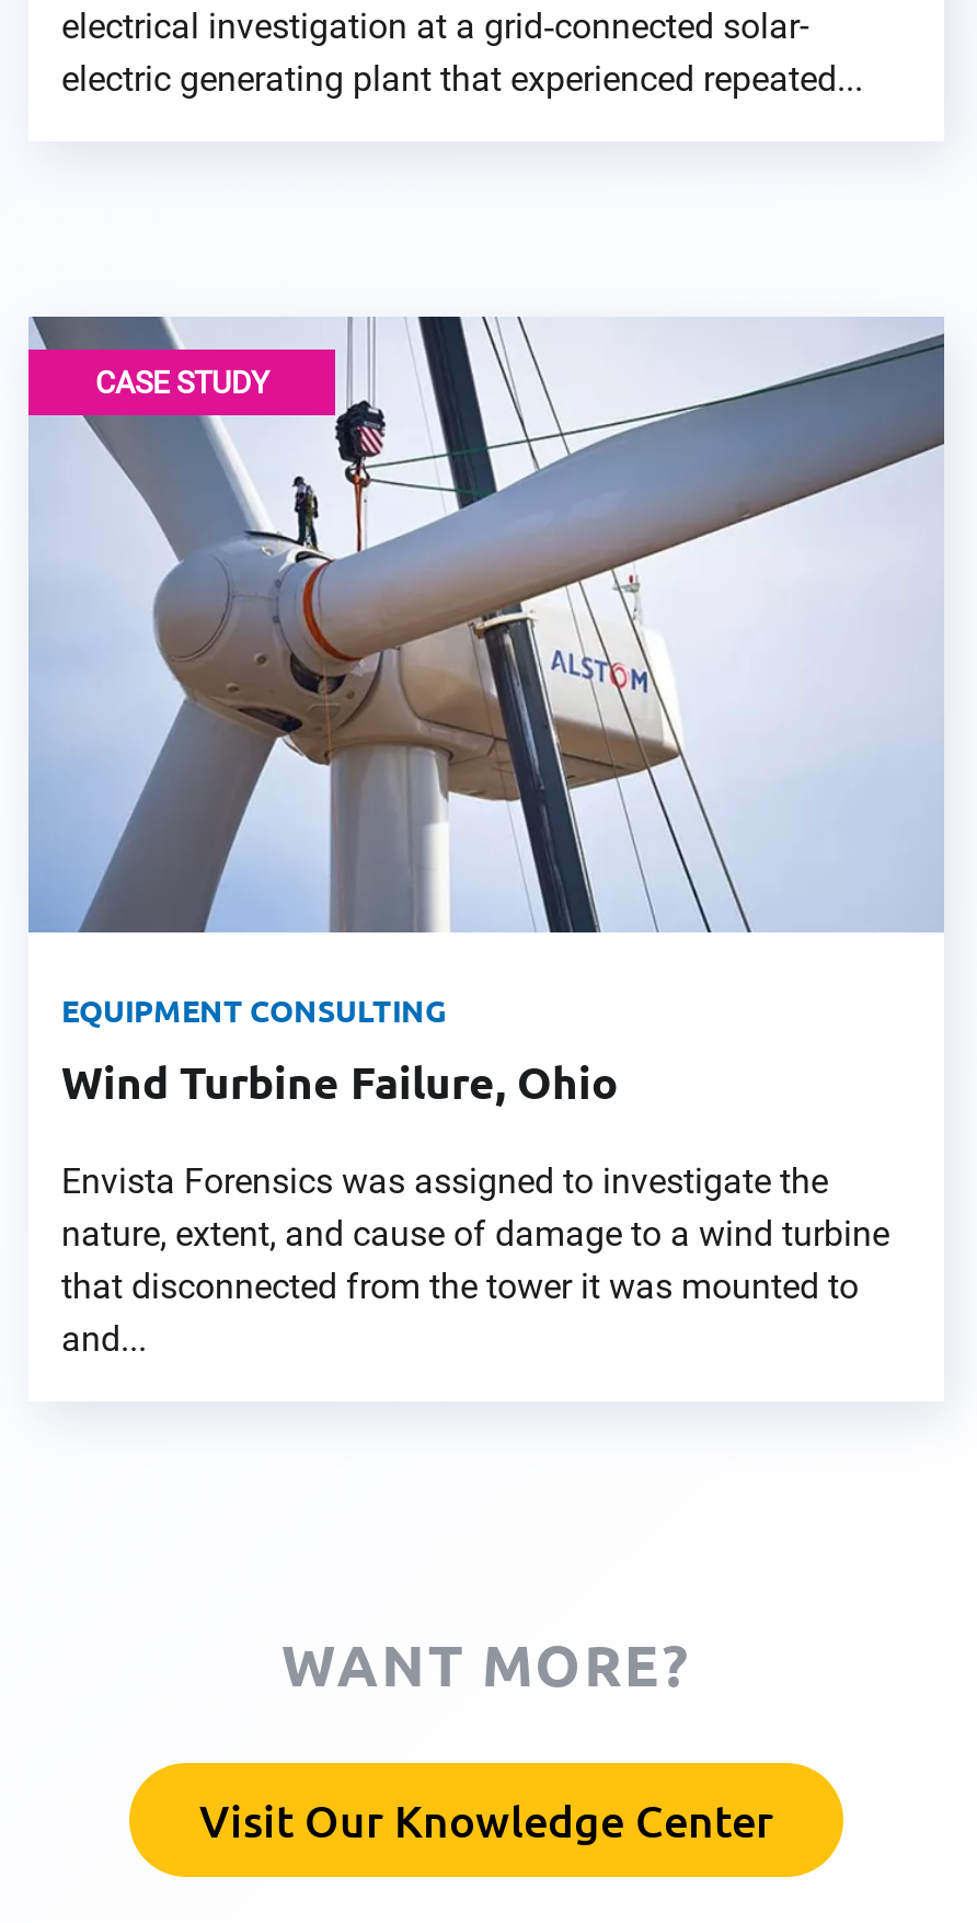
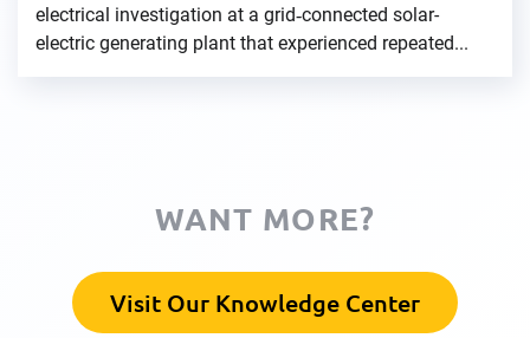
[26,313,946,934] [image] | CASE STUDY -> none
[61,990,889,1360] EQUIPMENT CONSULTING | Wind Turbine Failure, Ohio | Envista Forensics was assigned to investigate the | nature, extent, and cause of damage to a wind turbine | that disconnected from the tower it was mounted to | and... -> none

